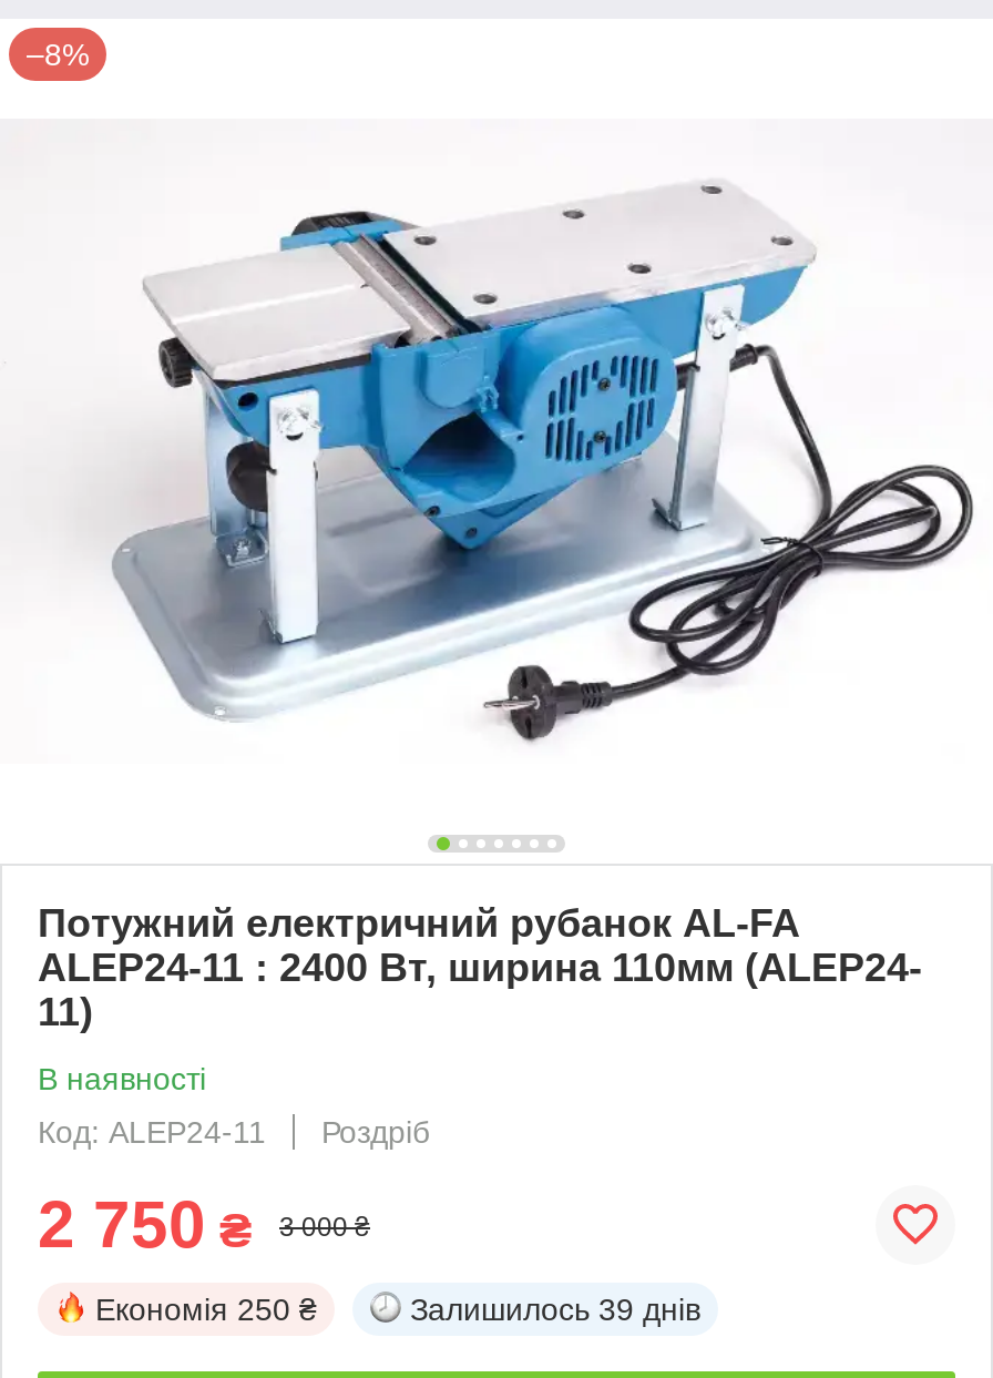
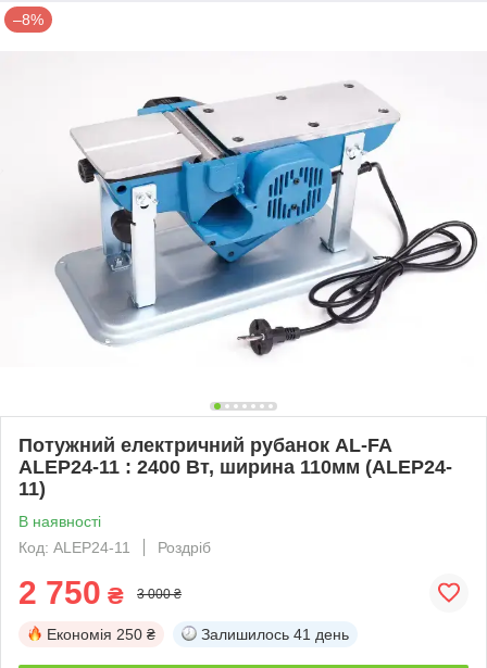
[410,1291,700,1327] Залишилось 39 днів -> [201,625,349,643] Залишилось 41 день

